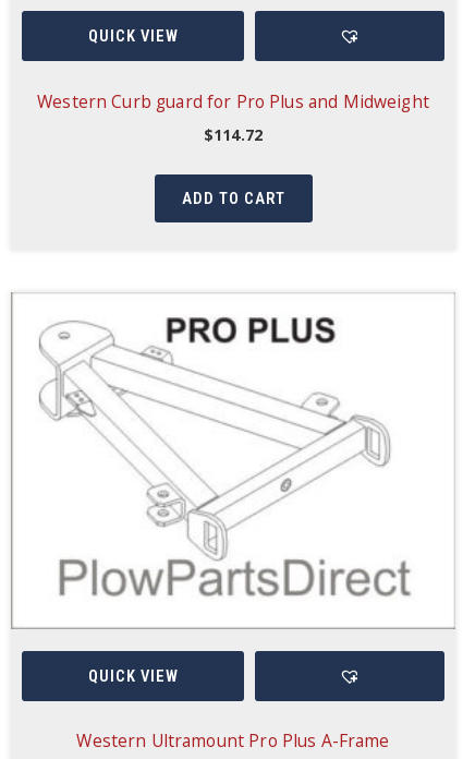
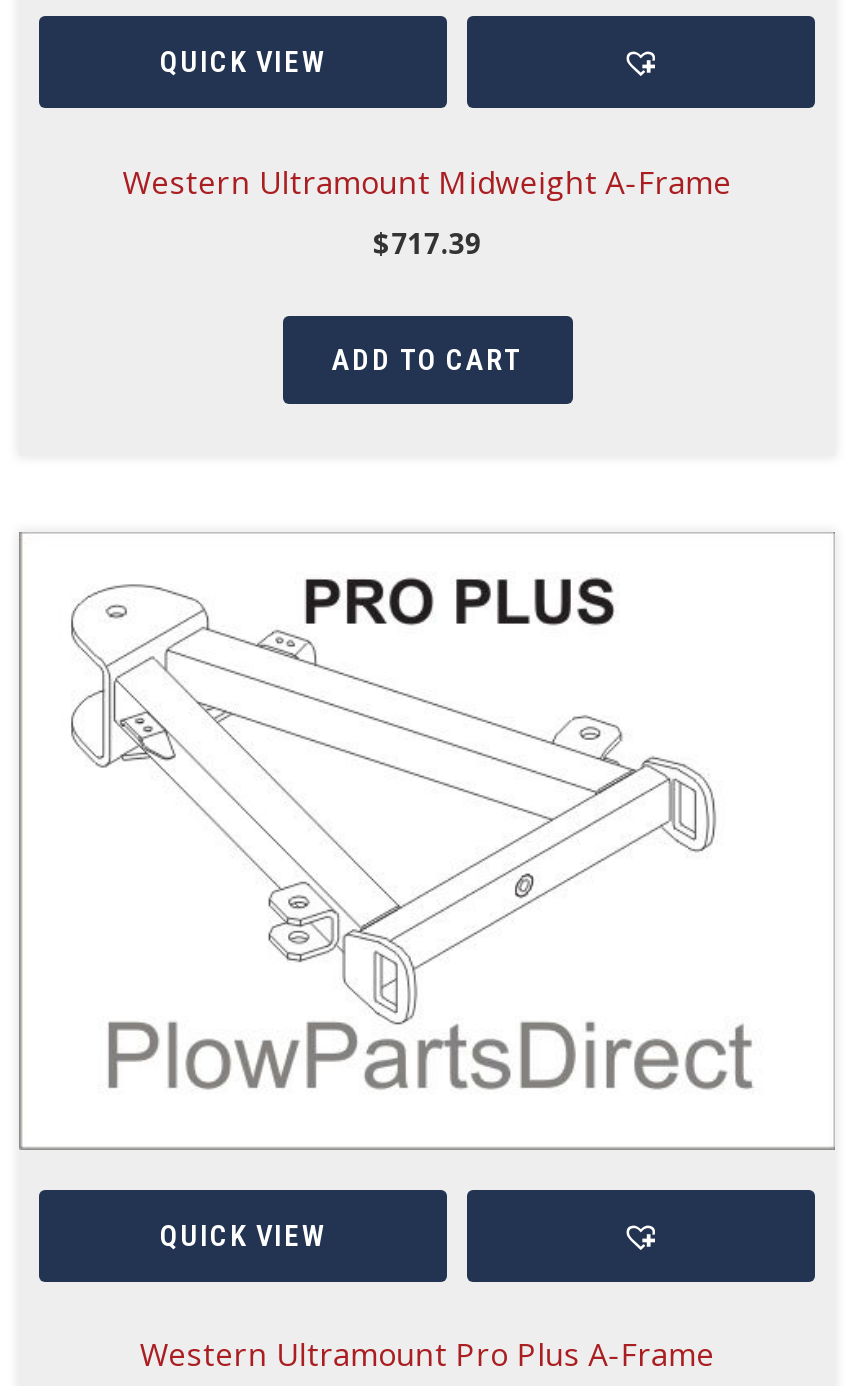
[37,89,429,145] Western Curb guard for Pro Plus and Midweight | $114.72 -> [123,160,731,261] Western Ultramount Midweight A-Frame | $717.39

